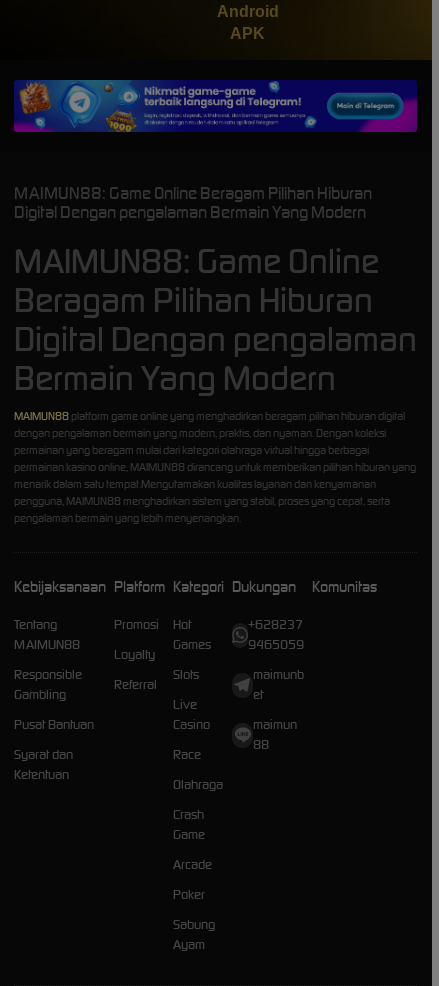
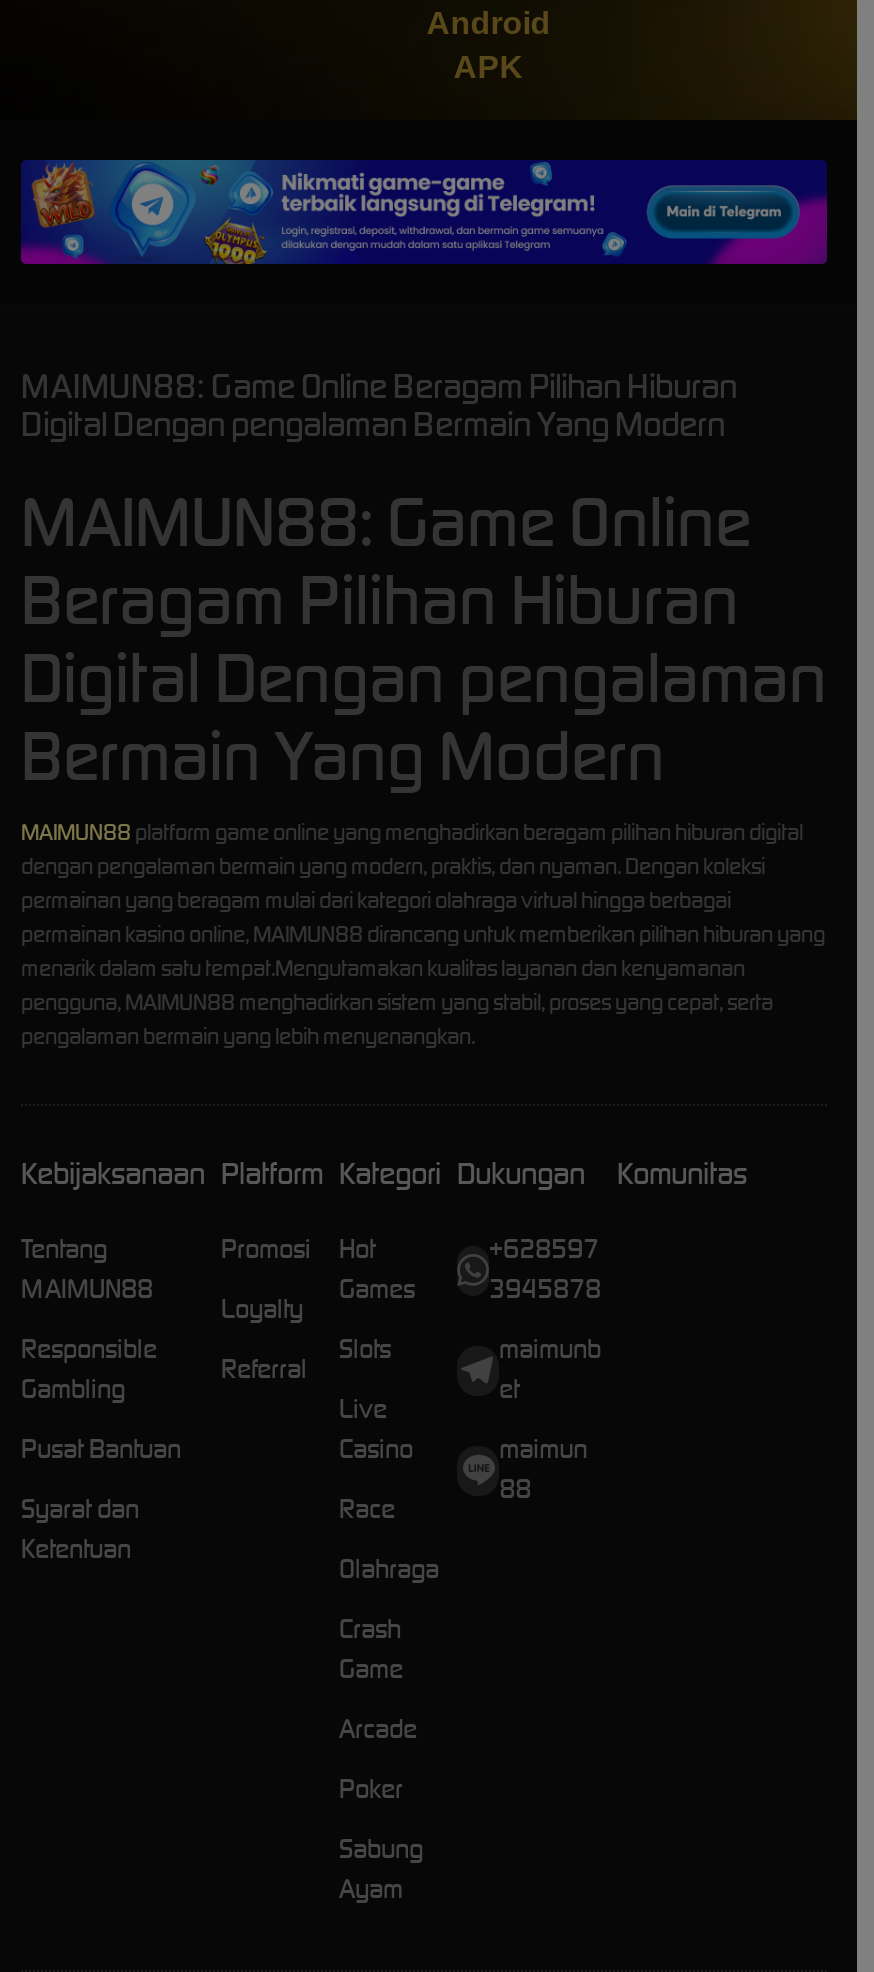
[248,616,303,633] +628237 -> [489,1232,599,1266] +628597
[248,636,304,653] 9465059 -> [489,1272,601,1306] 3945878

